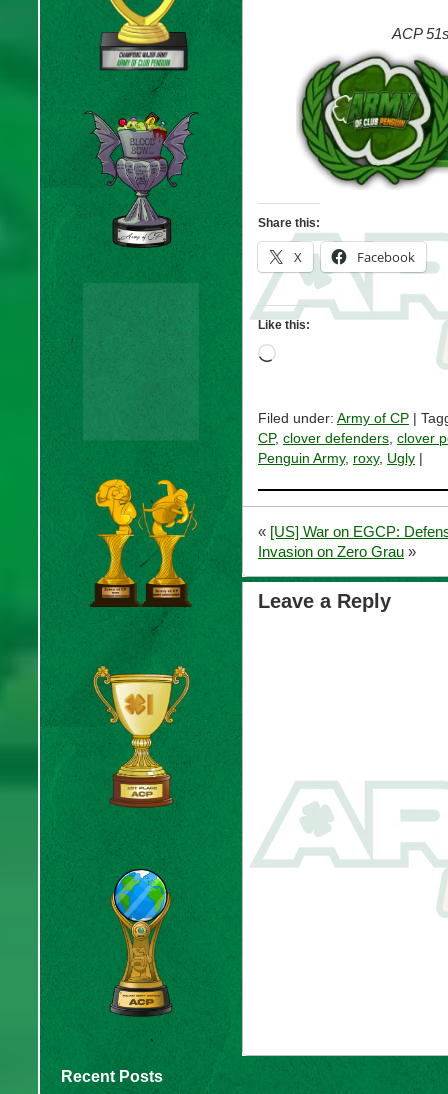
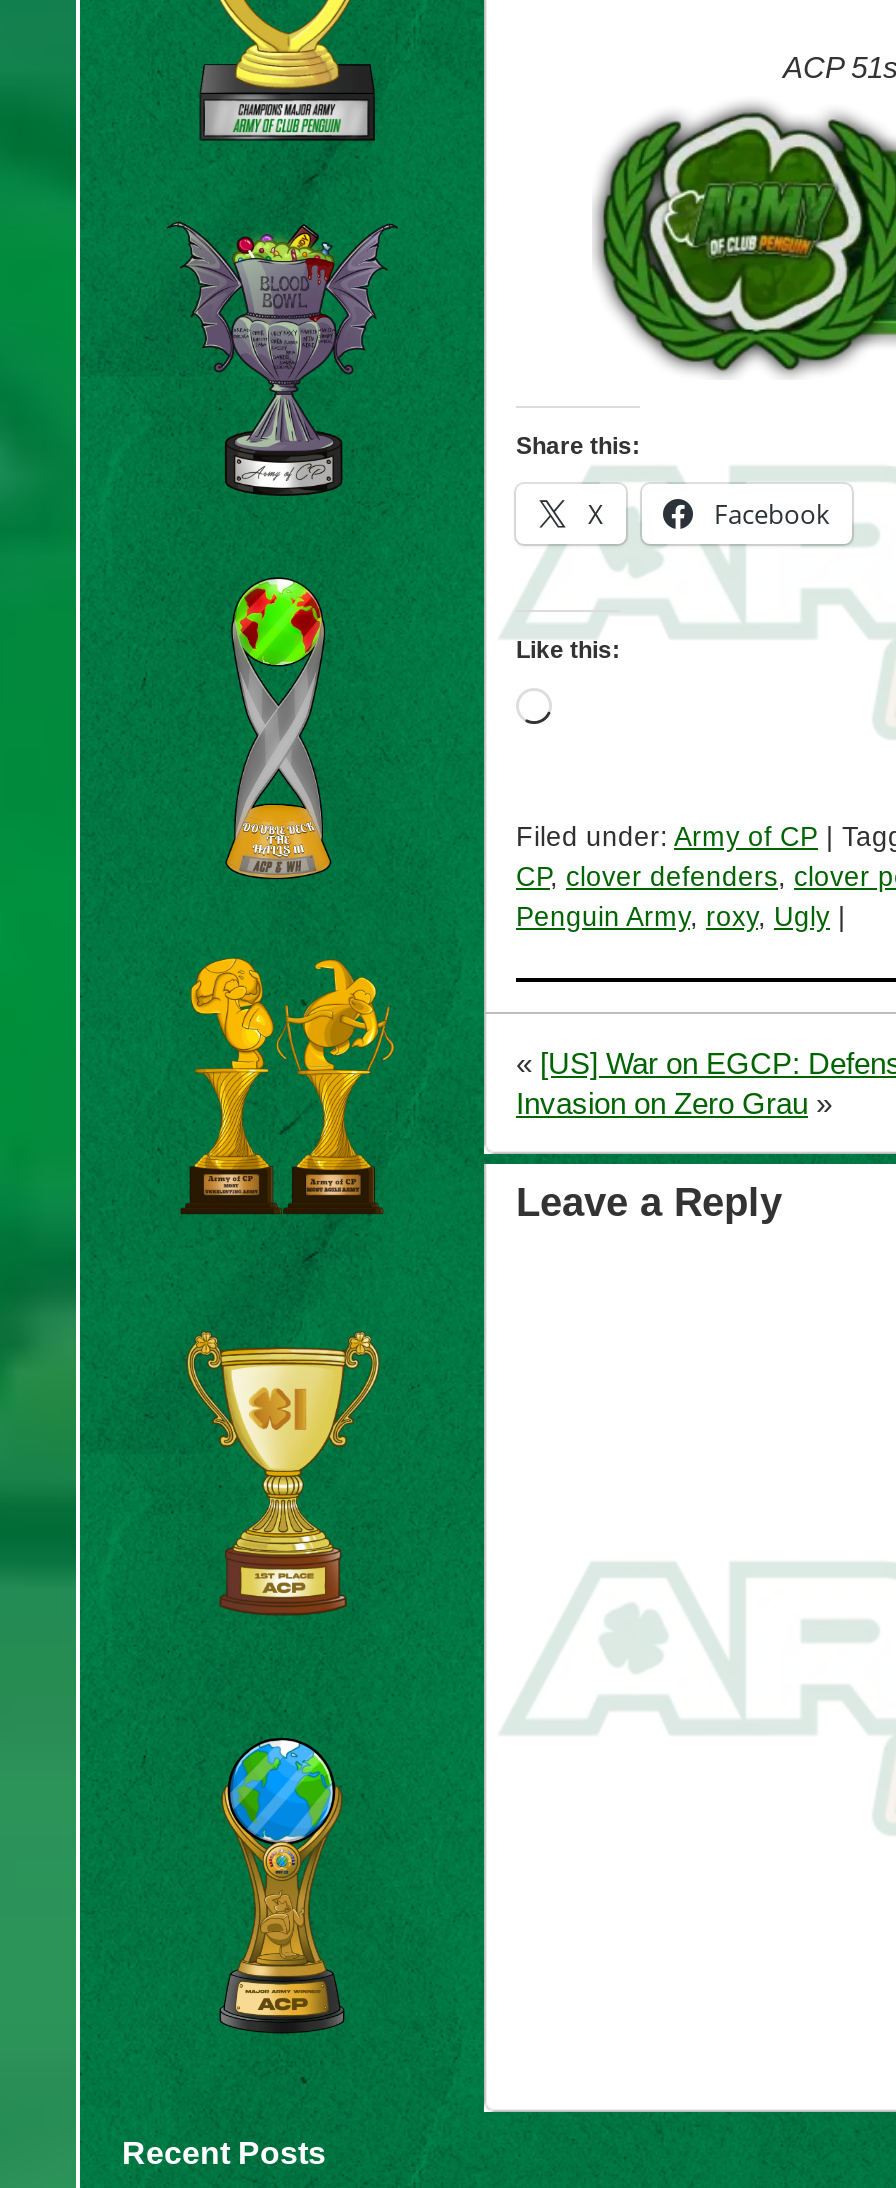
none -> [224,578,332,880] [image]

